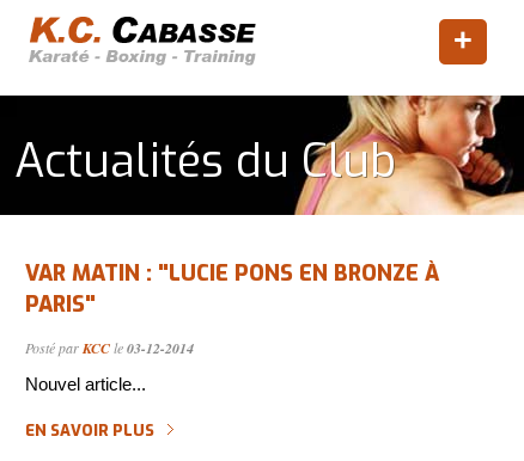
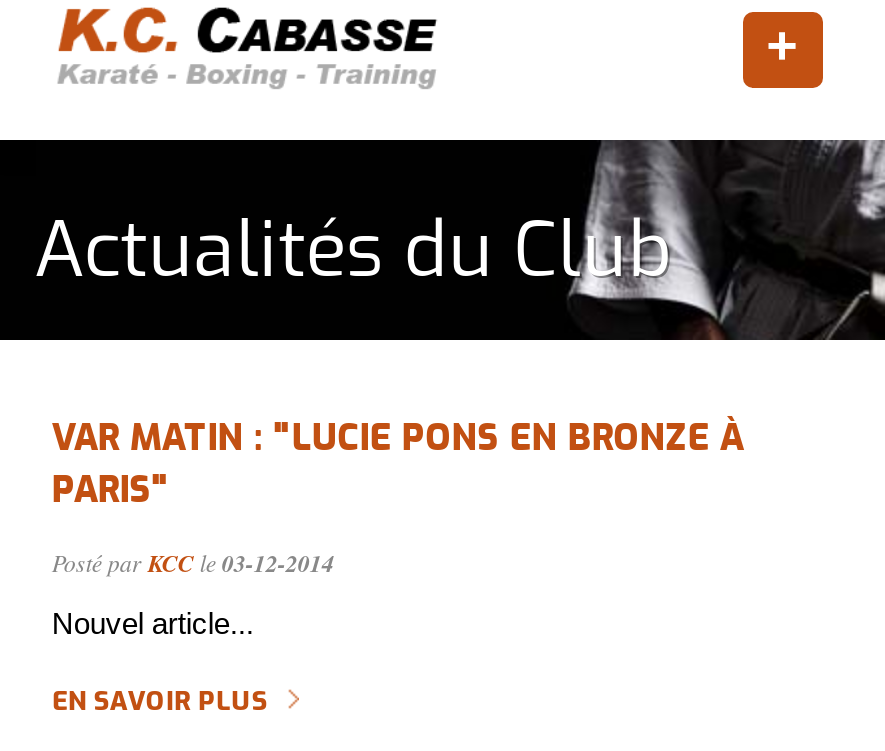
[293,94,520,216] [image] -> [501,138,879,342] [image]

